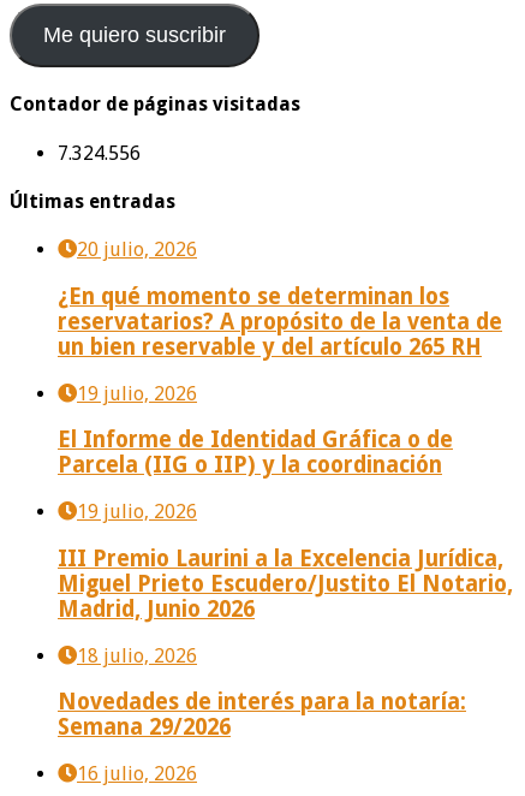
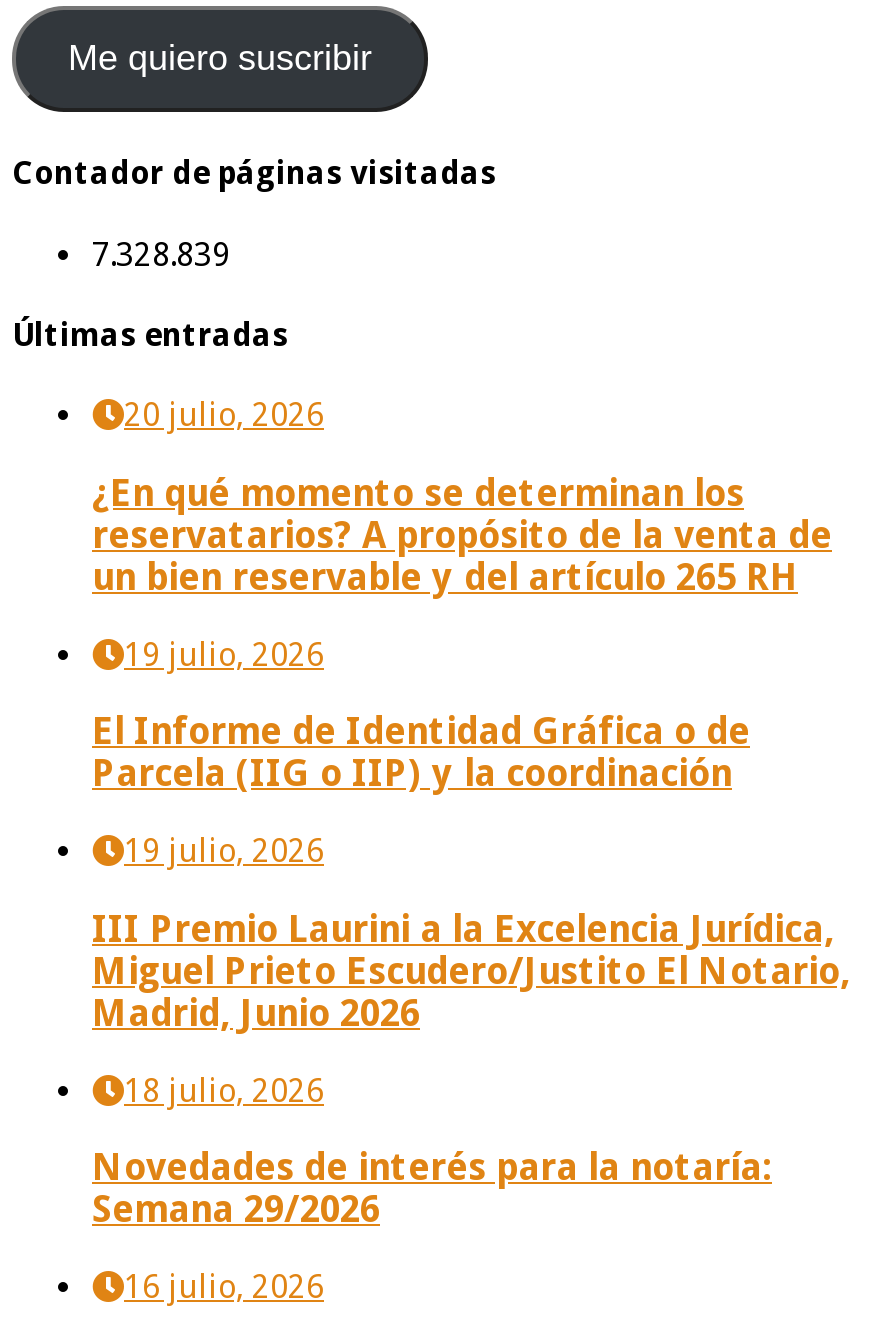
[58,142,141,164] 7.324.556 -> [92,235,230,273] 7.328.839

